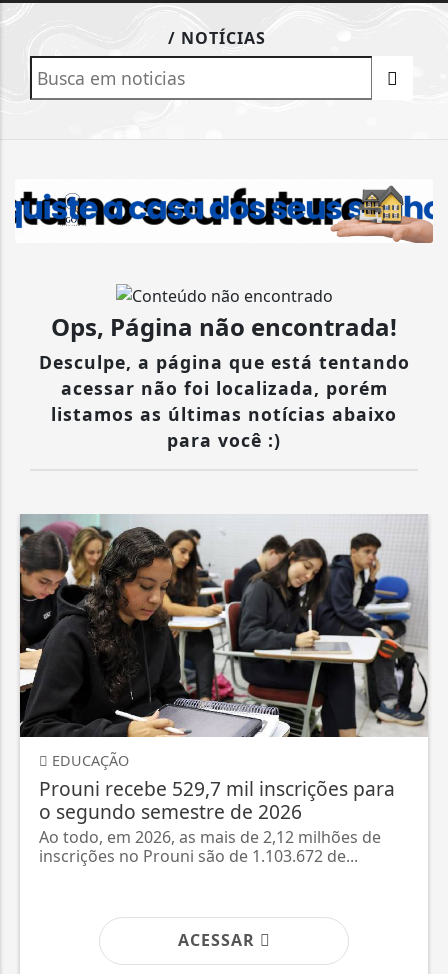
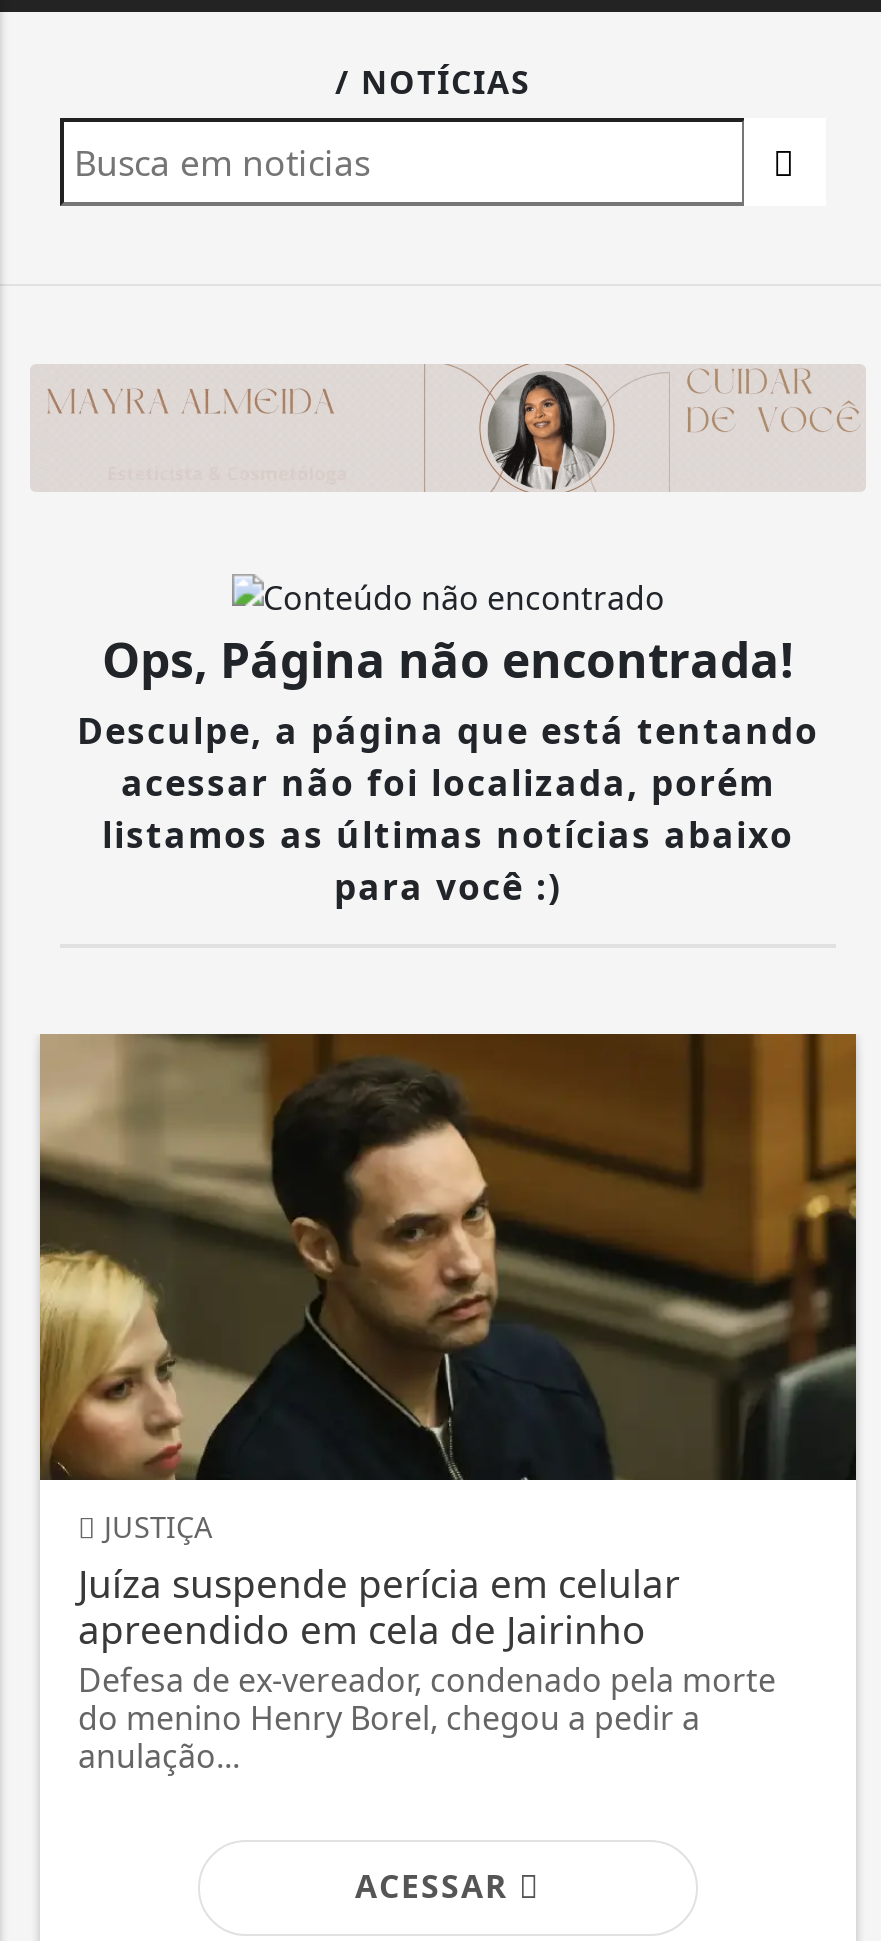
[14,180,434,243] [image] -> [30,364,866,492] [image]
[19,514,428,867] [image] | EDUCAÇÃO | Prouni recebe 529,7 mil inscrições para | o segundo semestre de 2026 | Ao todo, em 2026, as mais de 2,12 milhões de | inscrições no Prouni são de 1.103.672 de... -> [38,1032,858,1778] [image] | JUSTIÇA | Juíza suspende perícia em celular | apreendido em cela de Jairinho | Defesa de ex-vereador, condenado pela morte | do menino Henry Borel, chegou a pedir a | anulação...

